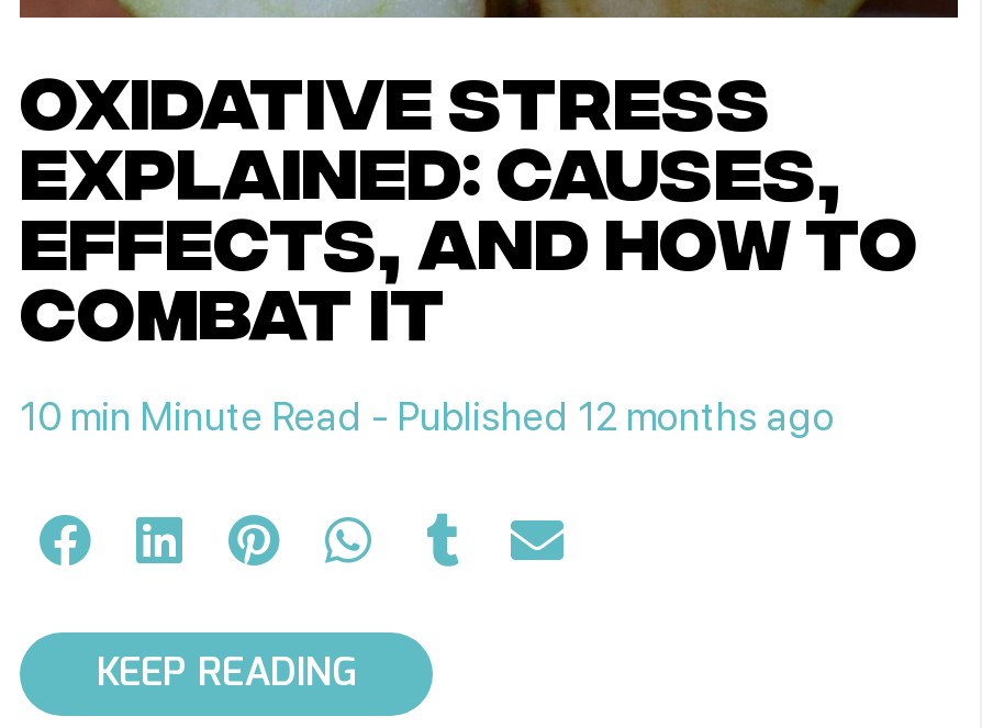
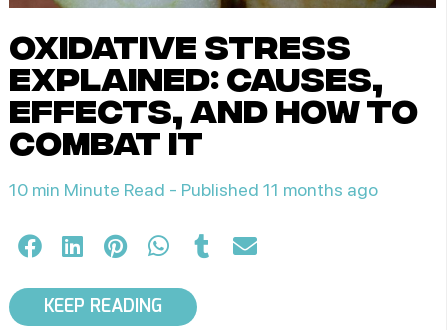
[20,393,835,439] 10 min Minute Read - Published 12 months ago -> [9,179,378,200] 10 min Minute Read - Published 11 months ago

